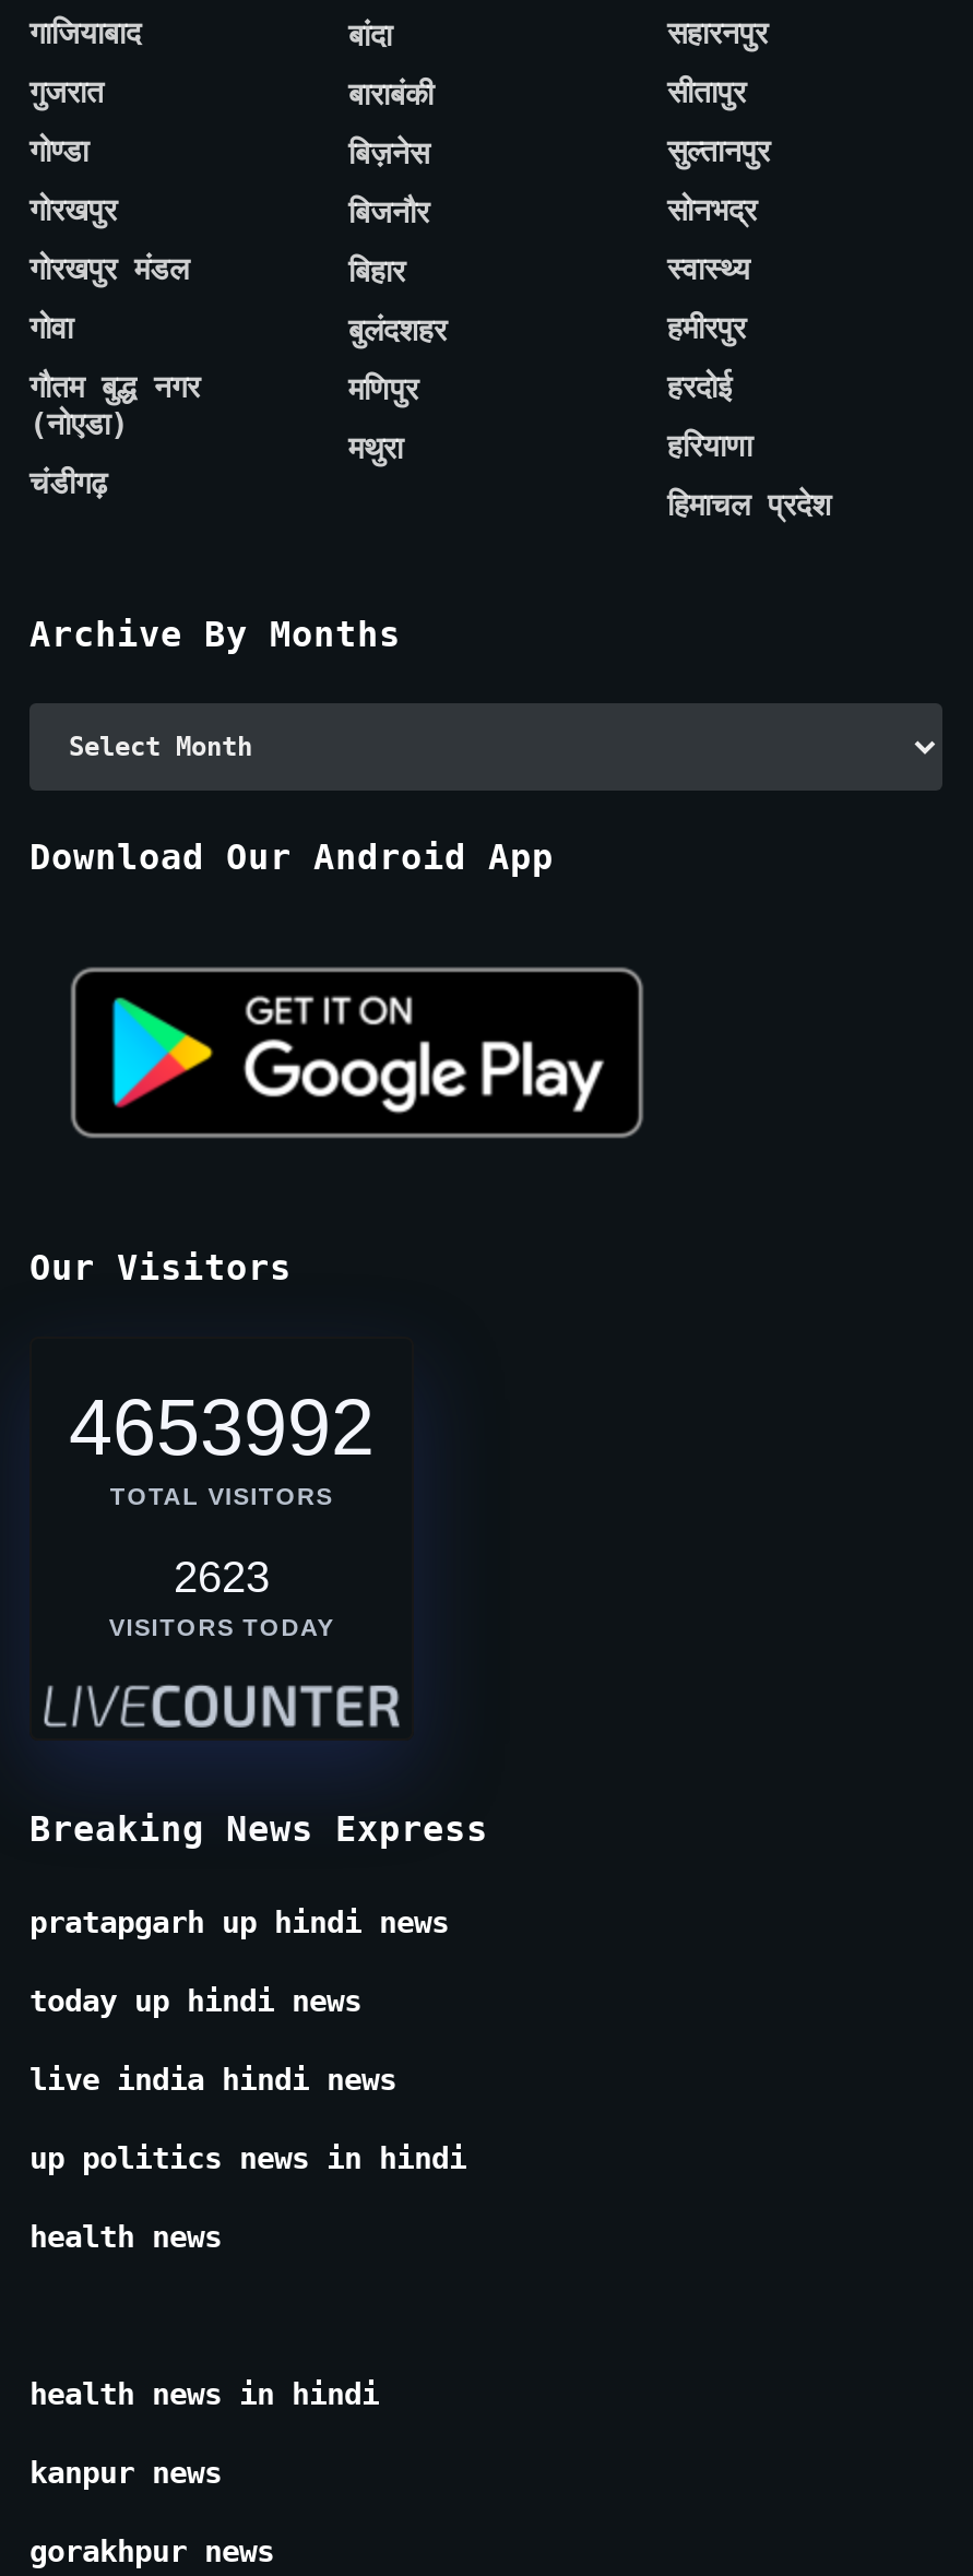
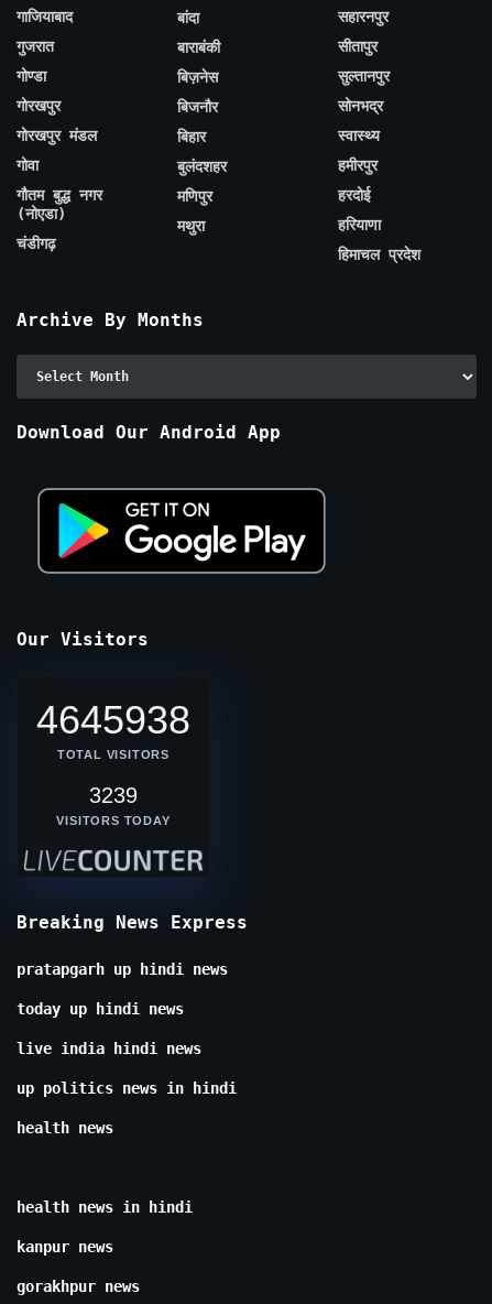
[69,1381,375,1471] 4653992 -> [36,697,190,742] 4645938
[174,1552,270,1600] 2623 -> [89,783,138,807] 3239

